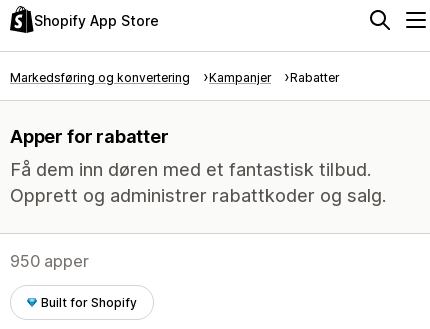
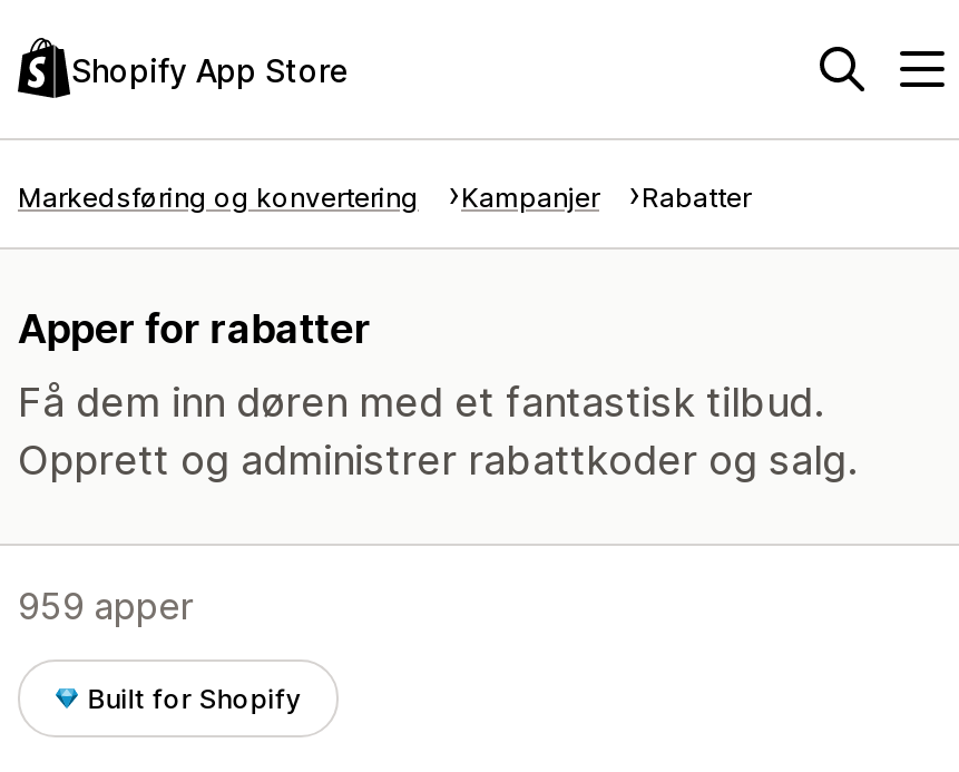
[10,251,89,271] 950 apper -> [18,584,194,628] 959 apper

